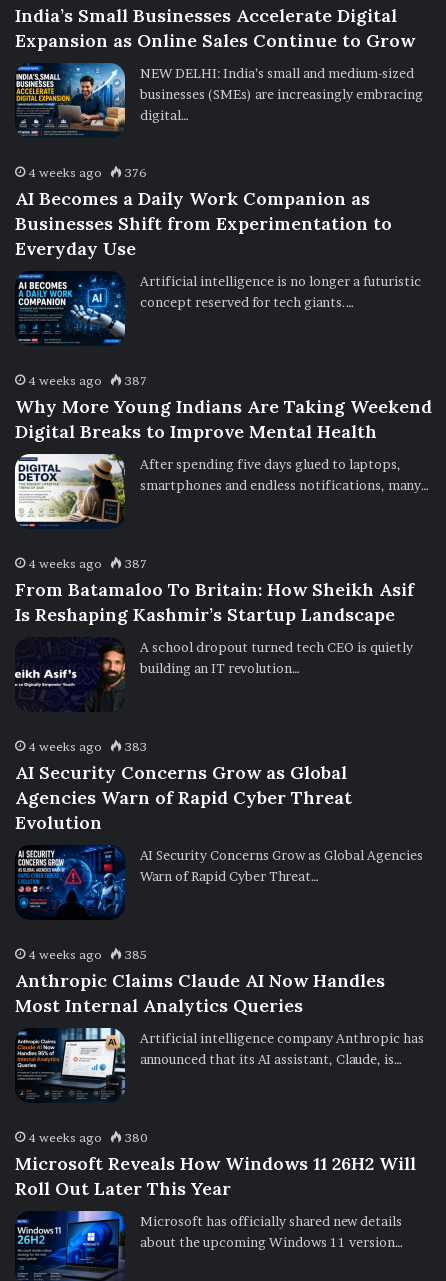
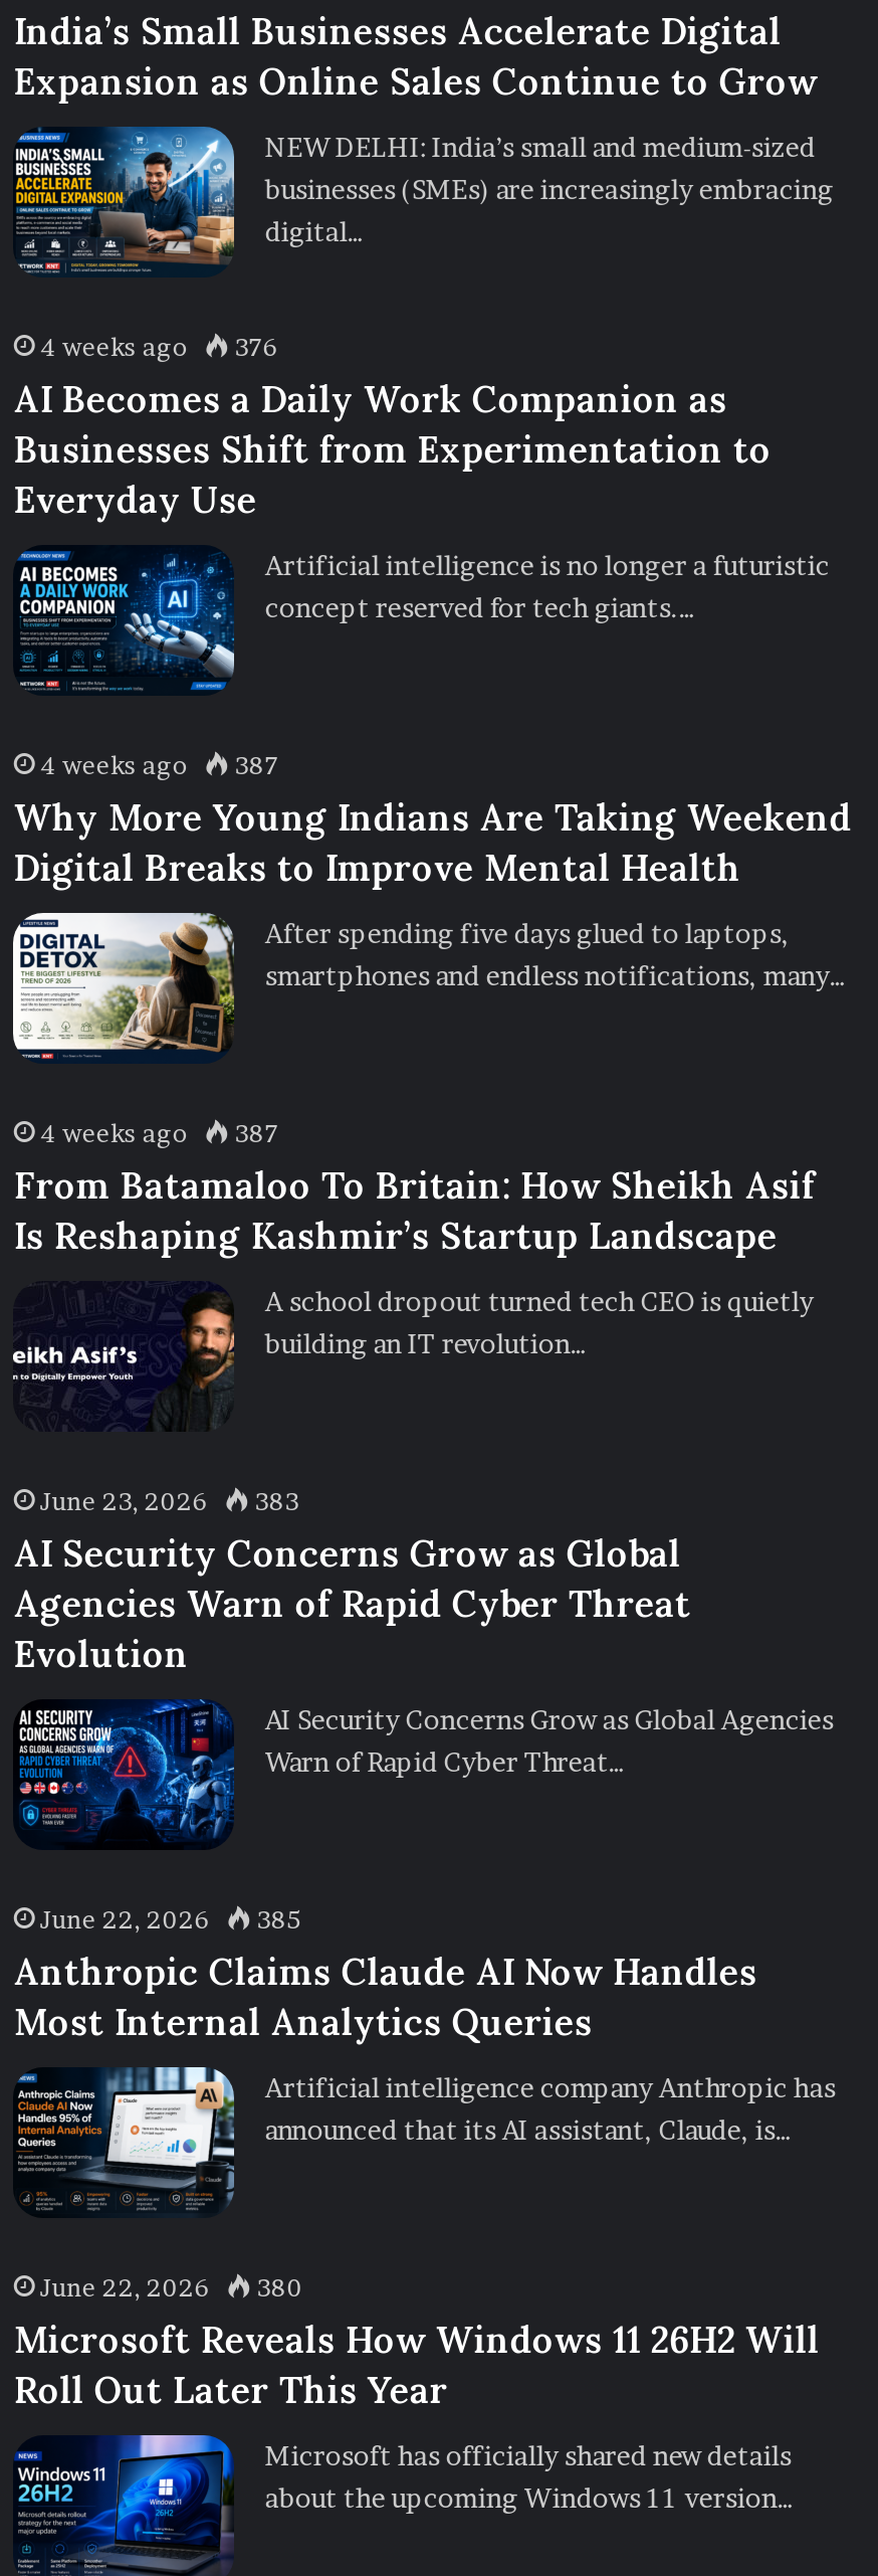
[28,739,147,754] 4 weeks ago 383 -> [40,1487,299,1517] June 23, 2026 383
[28,947,147,962] 4 weeks ago 385 -> [40,1905,301,1935] June 22, 2026 385
[28,1130,148,1145] 4 weeks ago 380 -> [40,2273,303,2303] June 22, 2026 380

